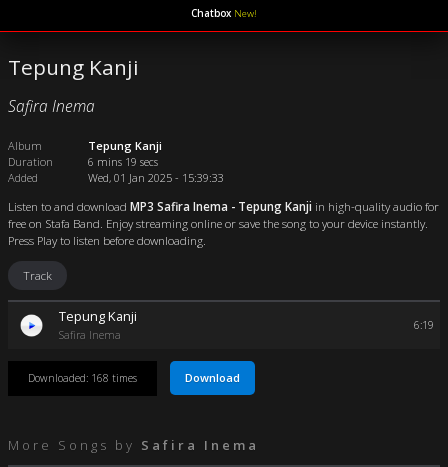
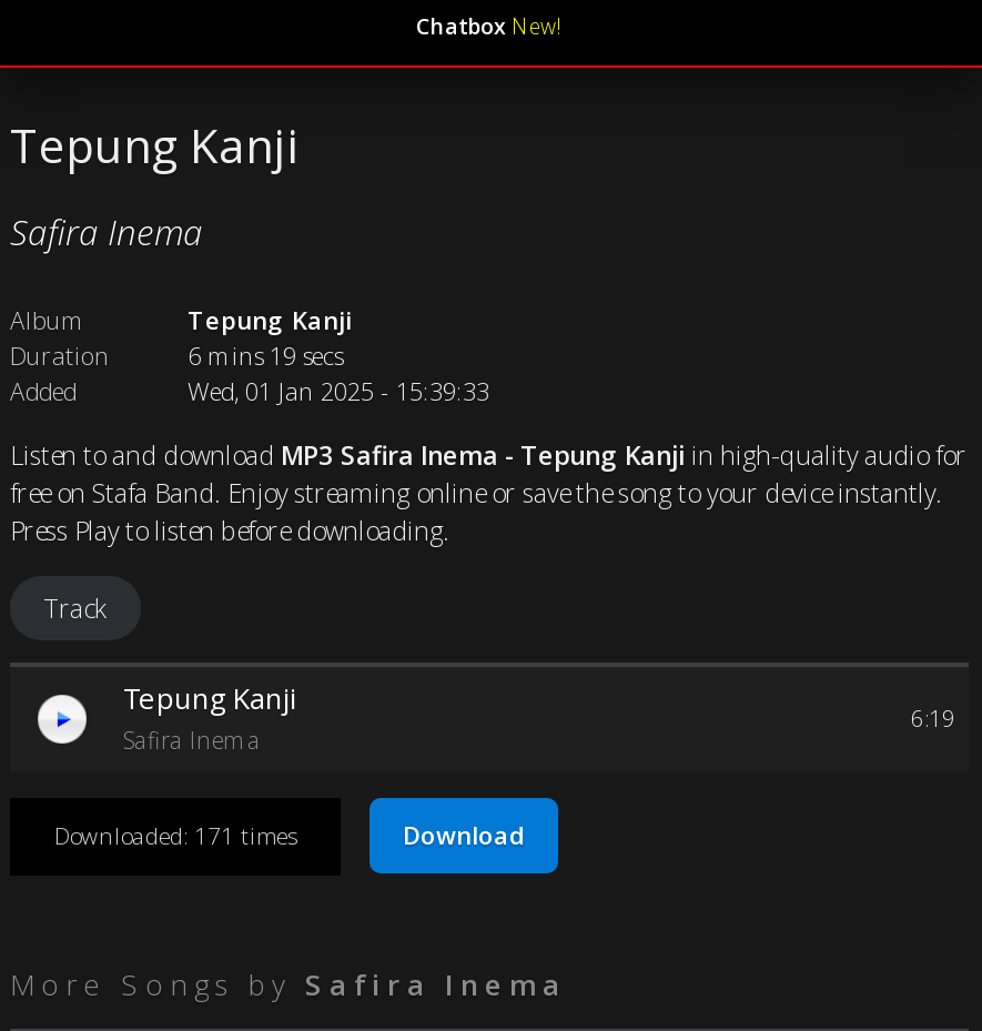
[28,371,137,385] Downloaded: 168 times -> [54,820,296,851] Downloaded: 171 times

